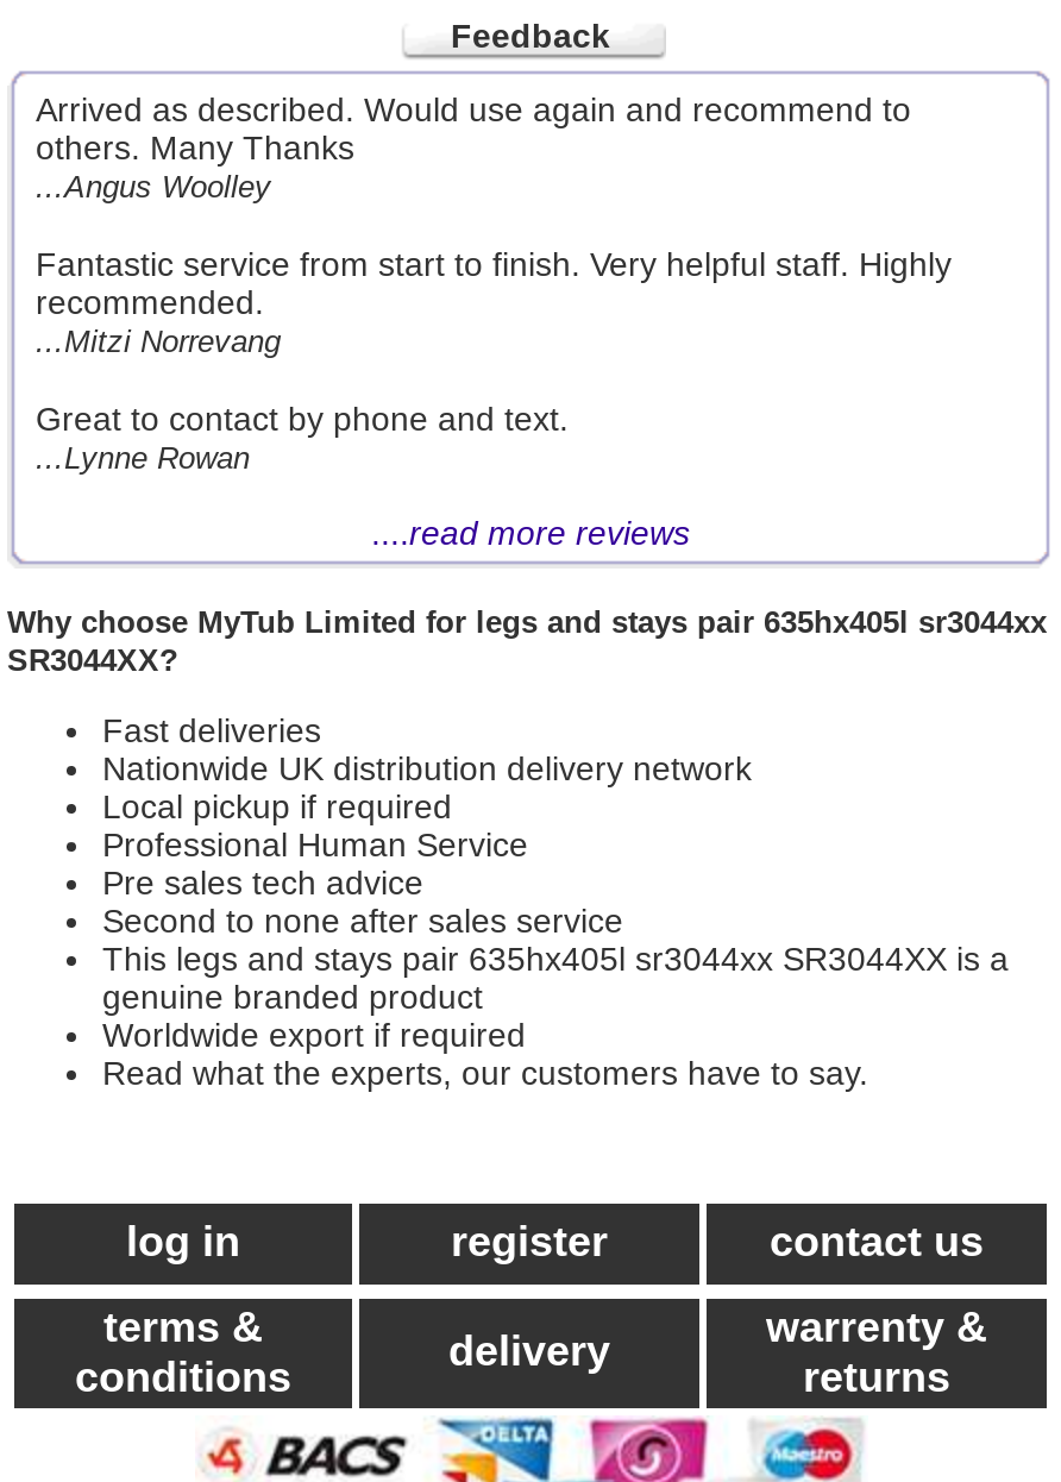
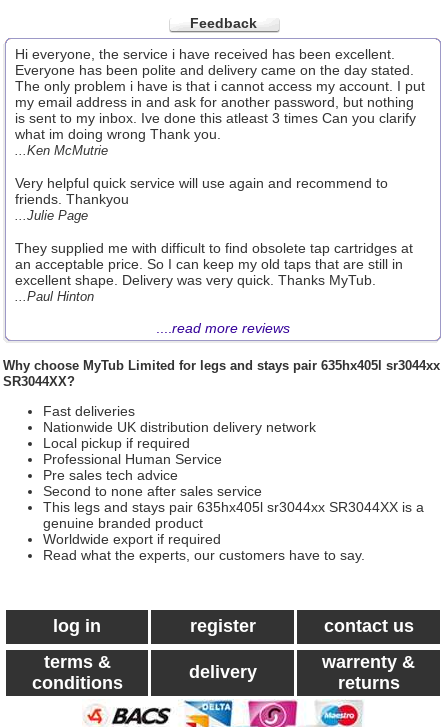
[36,90,911,205] Arrived as described. Would use again and recommend to | others. Many Thanks | ...Angus Woolley -> [15,46,425,158] Hi everyone, the service i have received has been excellent. | Everyone has been polite and delivery came on the day stated. | The only problem i have is that i cannot access my account. I put | my email address in and ask for another password, but nothing | is sent to my inbox. Ive done this atleast 3 times Can you clarify | what im doing wrong Thank you. | ...Ken McMutrie
[36,245,952,359] Fantastic service from start to finish. Very helpful staff. Highly | recommended. | ...Mitzi Norrevang -> [15,175,388,223] Very helpful quick service will use again and recommend to | friends. Thankyou | ...Julie Page
[36,400,569,476] Great to contact by phone and text. | ...Lynne Rowan -> [15,240,413,304] They supplied me with difficult to find obsolete tap cartridges at | an acceptable price. So I can keep my old taps that are still in | excellent shape. Delivery was very quick. Thanks MyTub. | ...Paul Hinton

